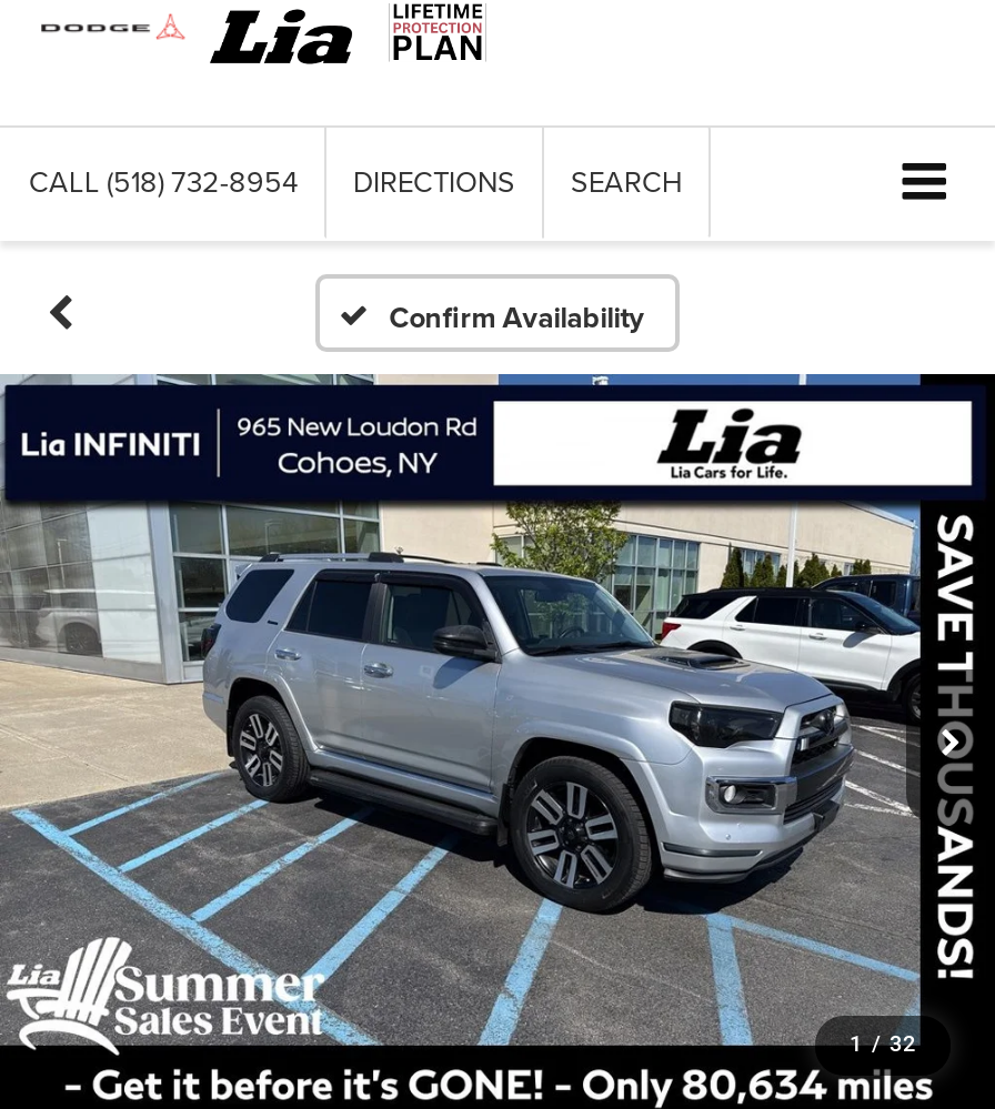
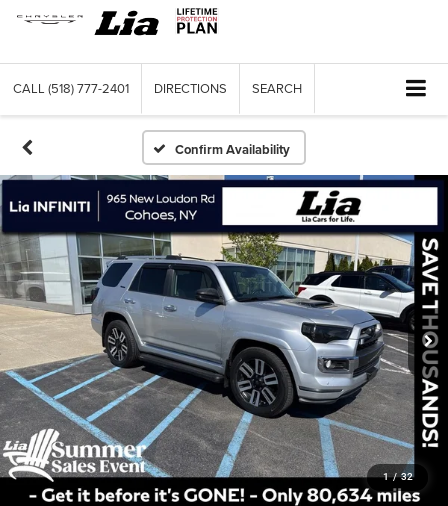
[29,161,682,201] CALL (518) 732-8954 DIRECTIONS SEARCH -> [13,79,302,97] CALL (518) 777-2401 DIRECTIONS SEARCH

